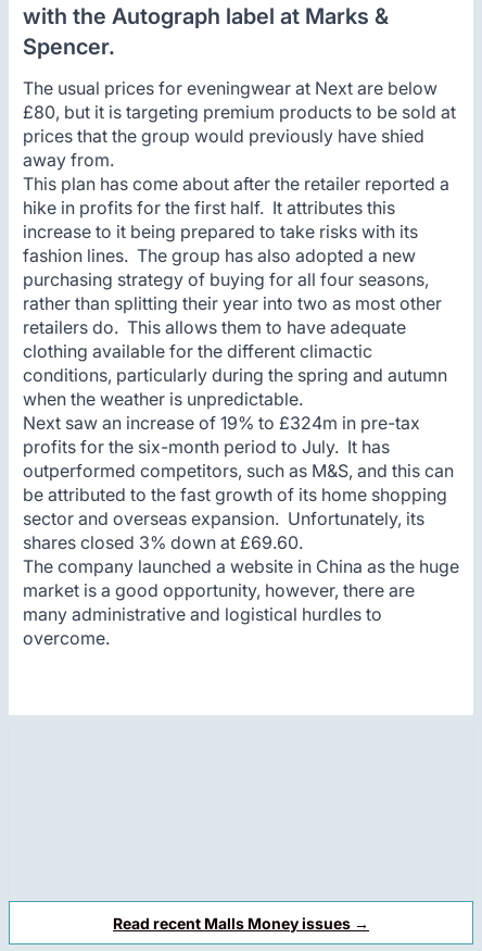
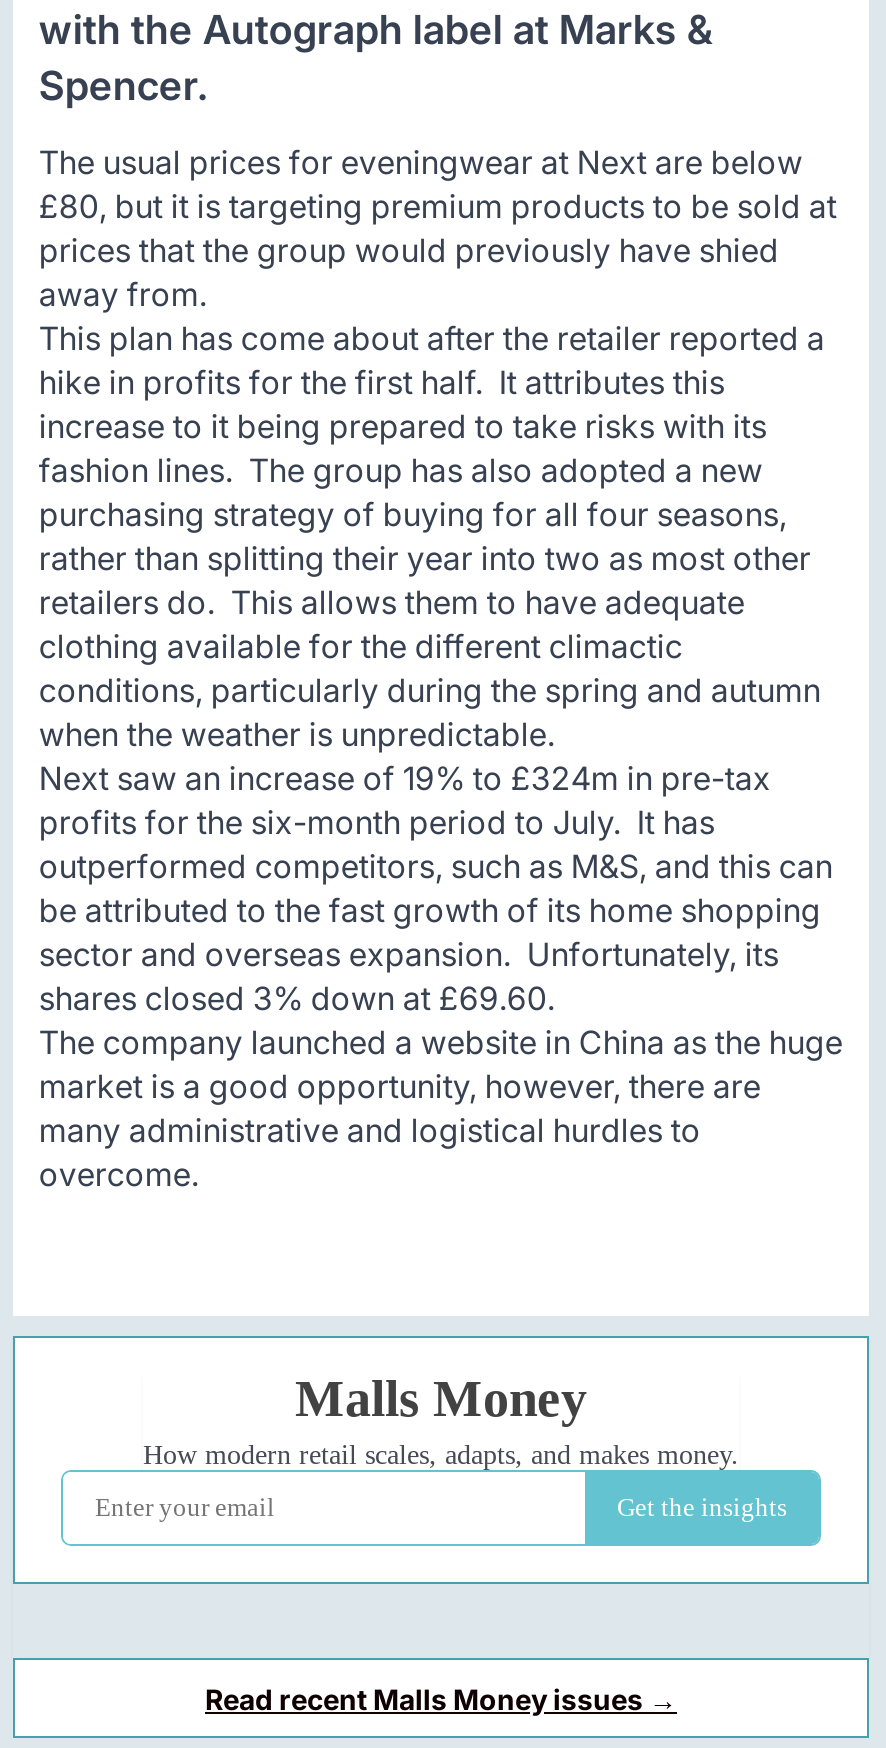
none -> [11,1334,871,1586] [image]

